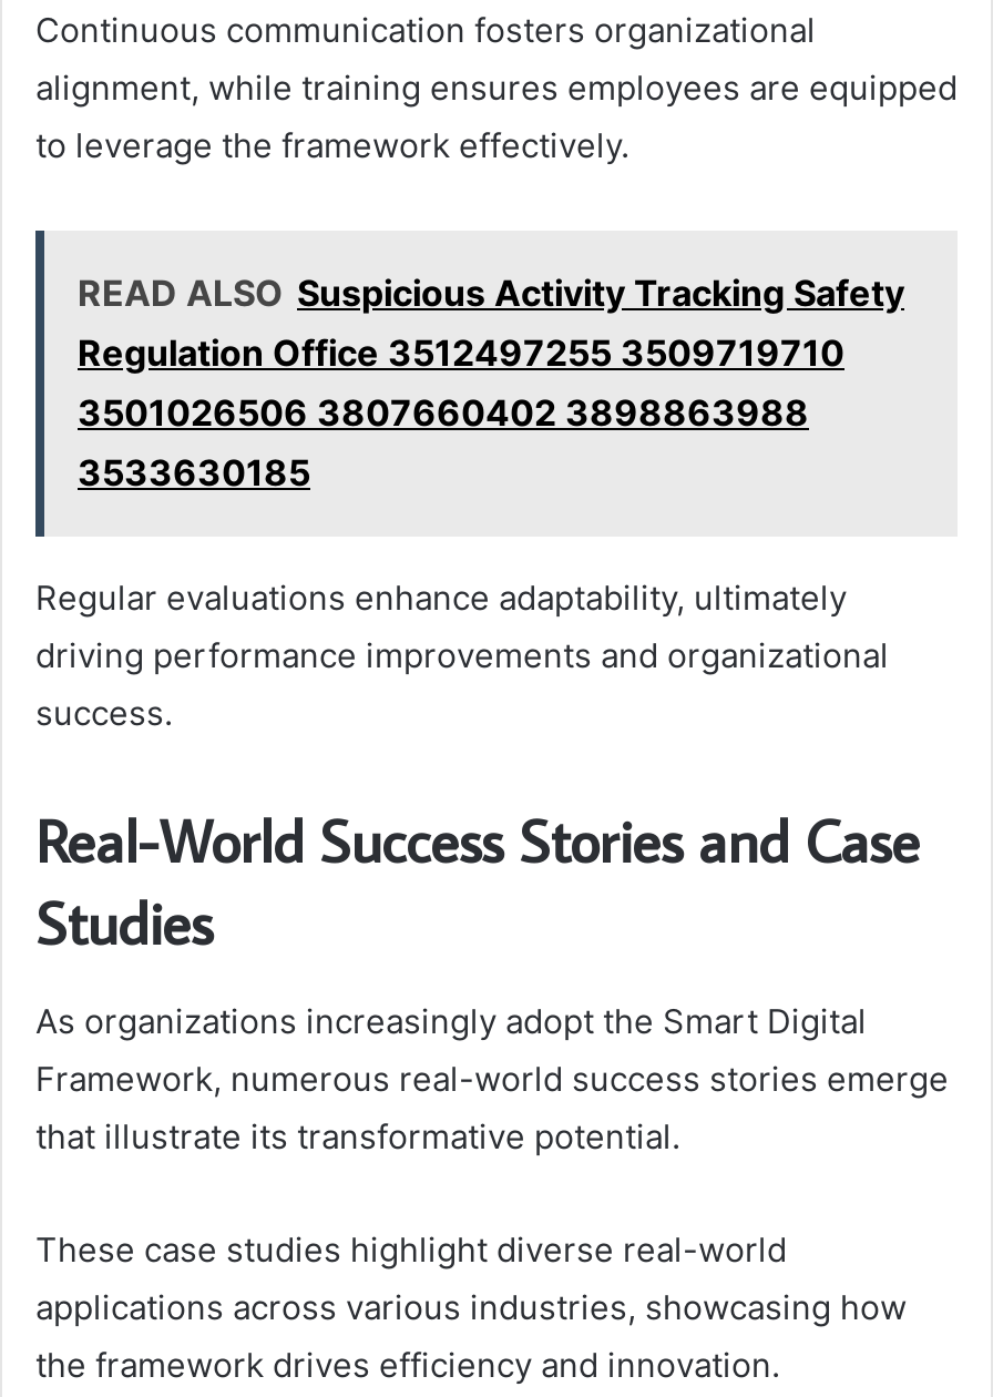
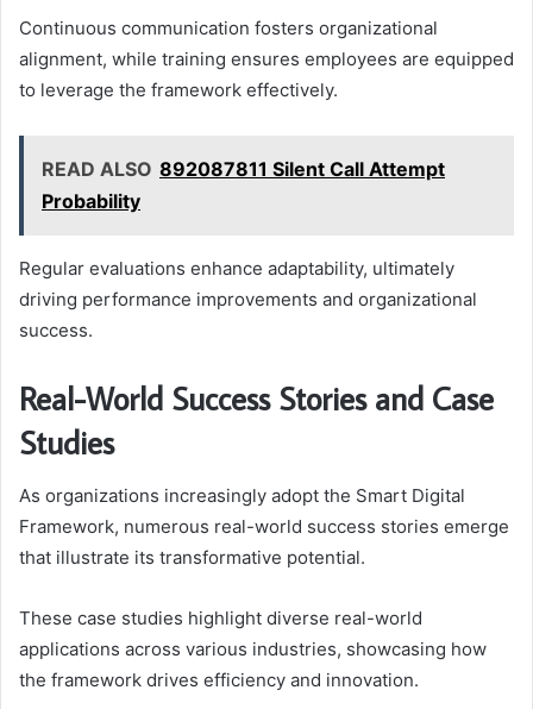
[78,272,904,496] READ ALSO Suspicious Activity Tracking Safety | Regulation Office 3512497255 3509719710 | 3501026506 3807660402 3898863988 | 3533630185 -> [42,157,445,213] READ ALSO 892087811 Silent Call Attempt | Probability

